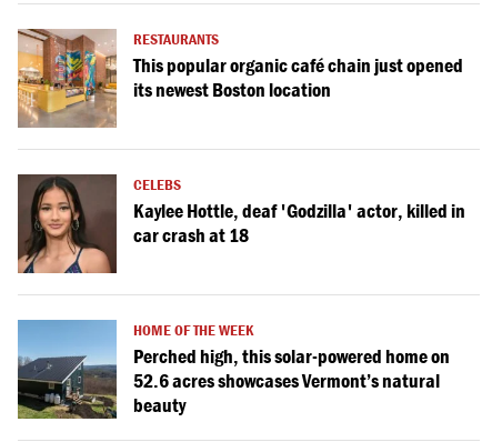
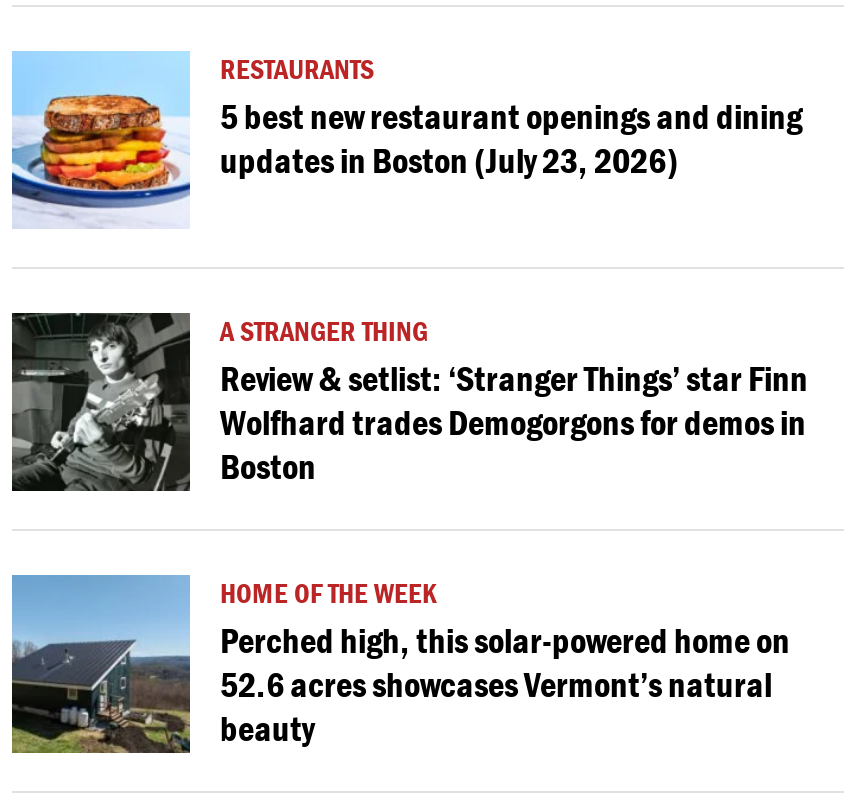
[17,28,463,129] [image] | This popular organic café chain just opened | its newest Boston location -> [10,51,802,231] [image] | 5 best new restaurant openings and dining | updates in Boston (July 23, 2026)
[17,174,465,274] [image] | CELEBS | Kaylee Hottle, deaf 'Godzilla' actor, killed in | car crash at 18 -> [10,313,808,493] [image] | A STRANGER THING | Review & setlist: ‘Stranger Things’ star Finn | Wolfhard trades Demogorgons for demos in | Boston

